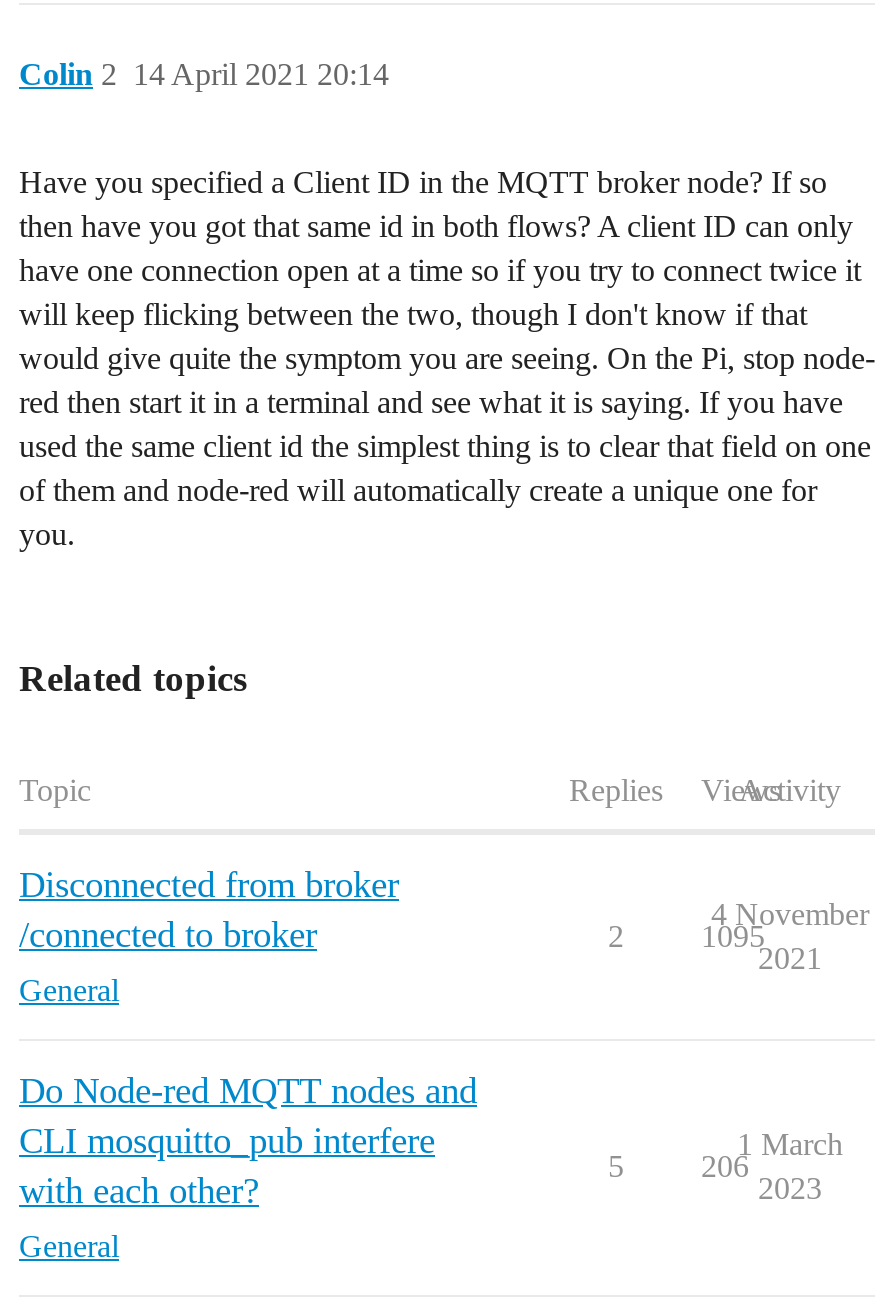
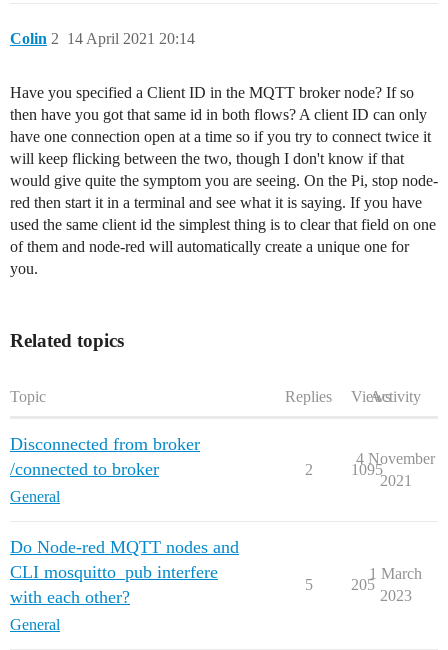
[701,1149,749,1183] 206 -> [351,576,375,593] 205

